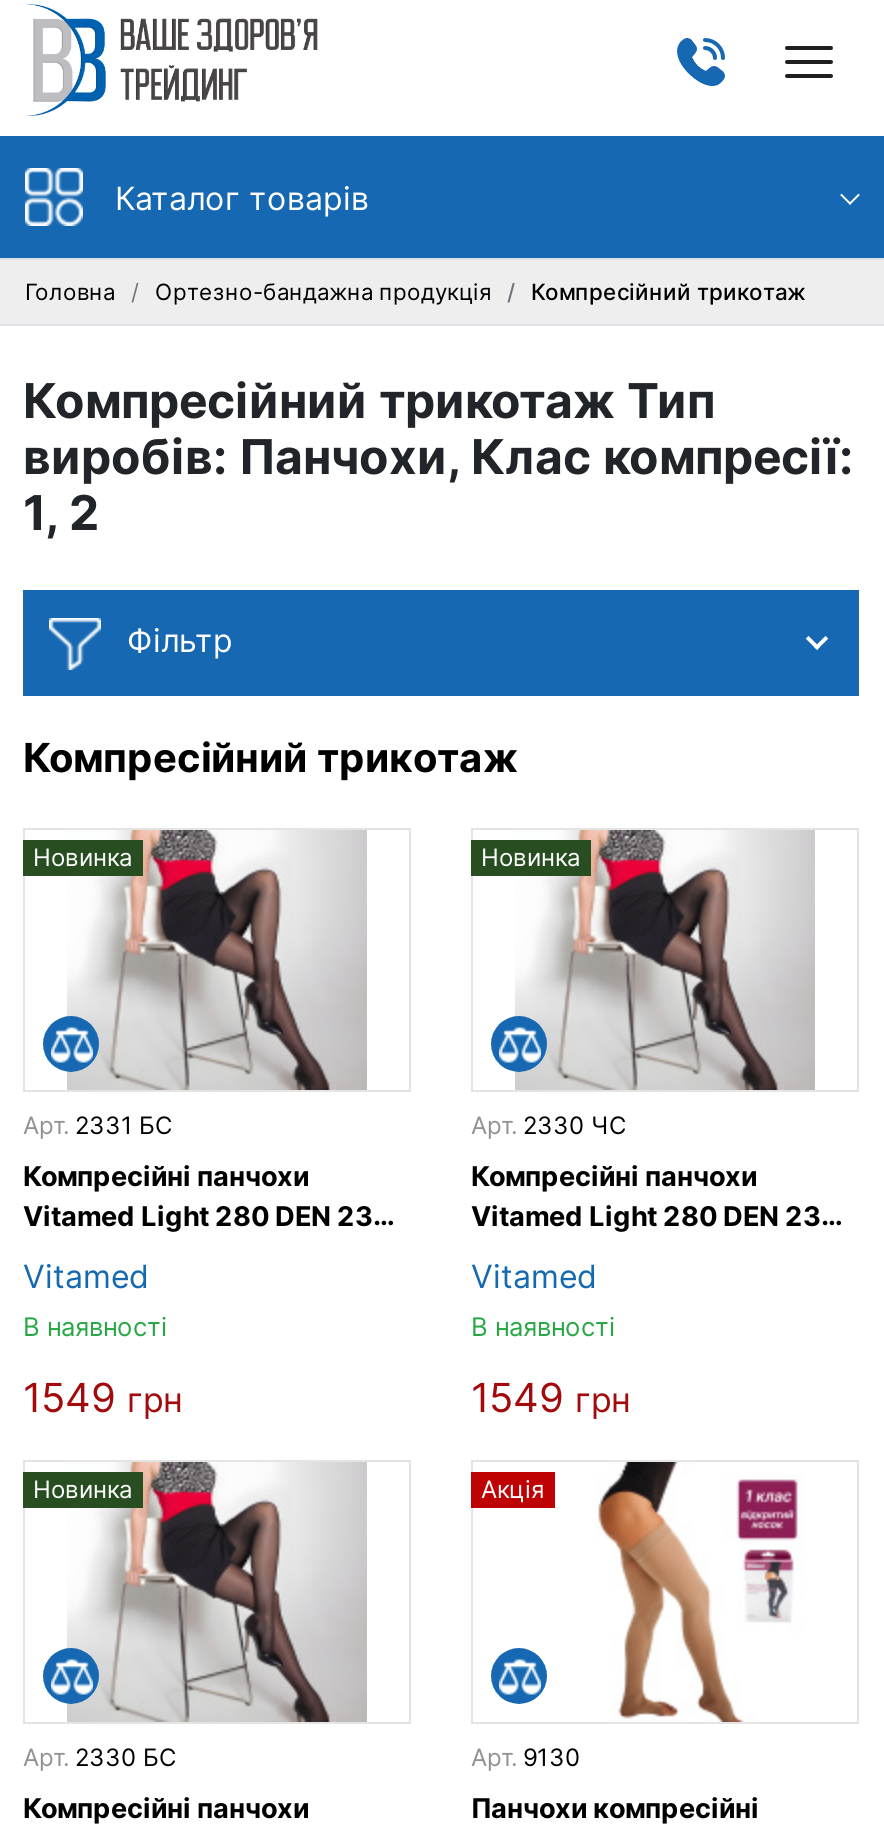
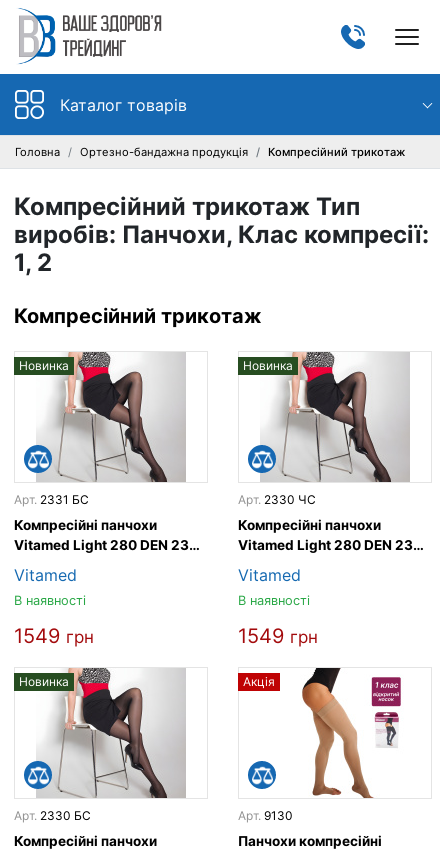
[117,620,233,660] Фільтр -> none

